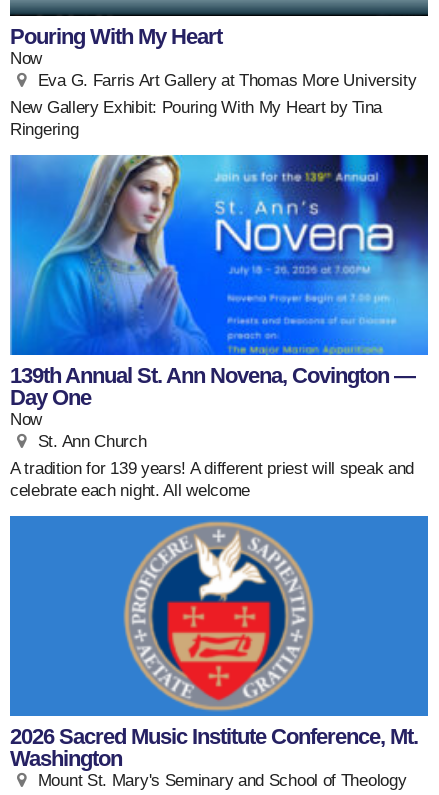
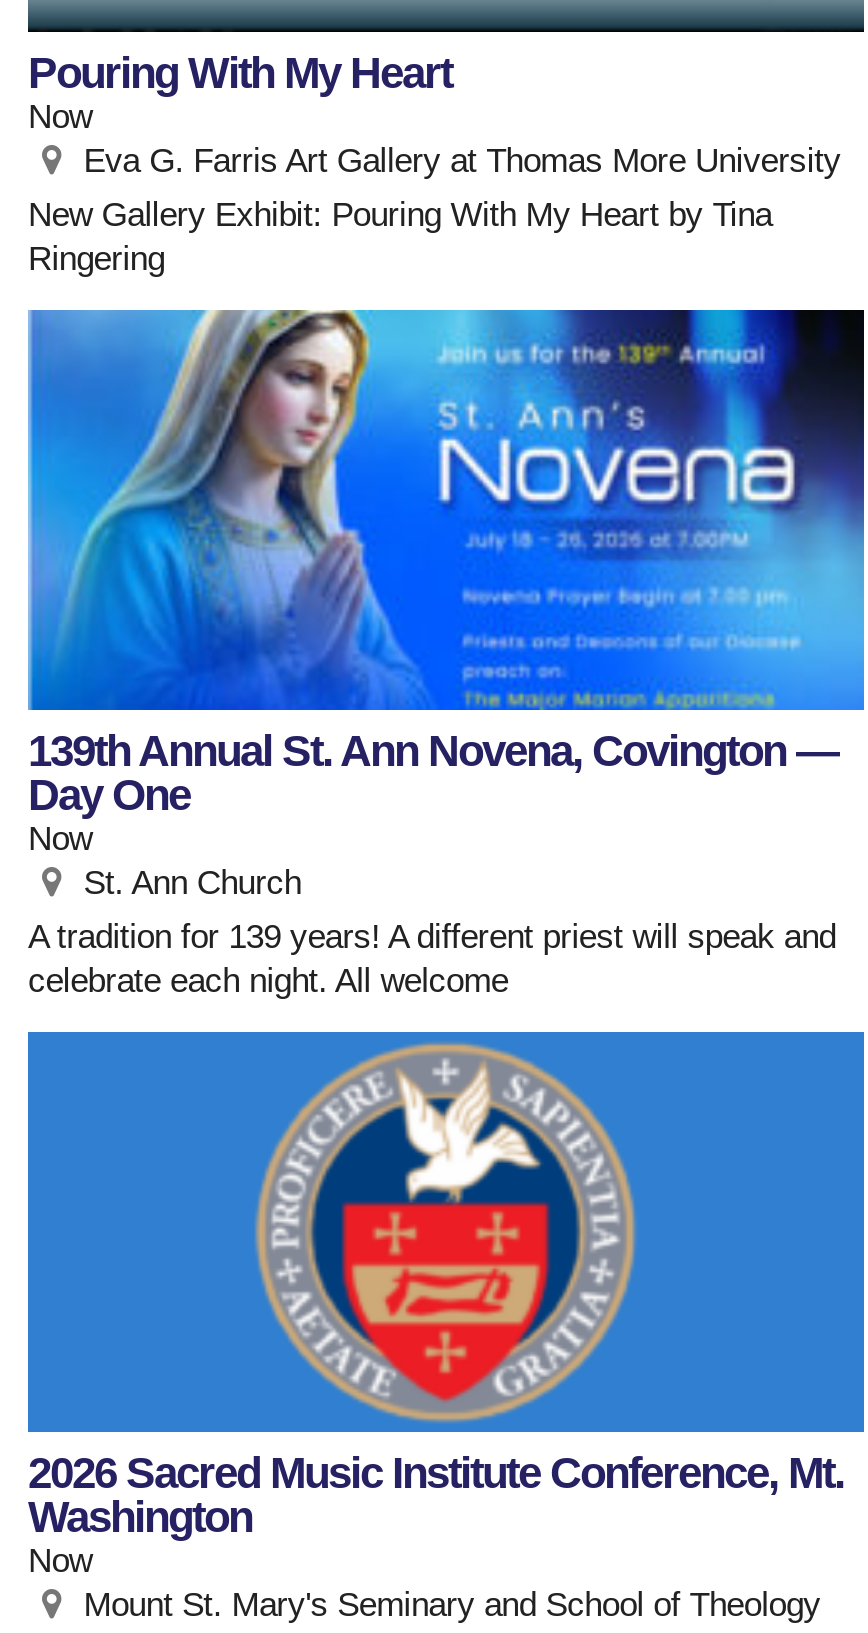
none -> [28,1542,92,1580] Now

